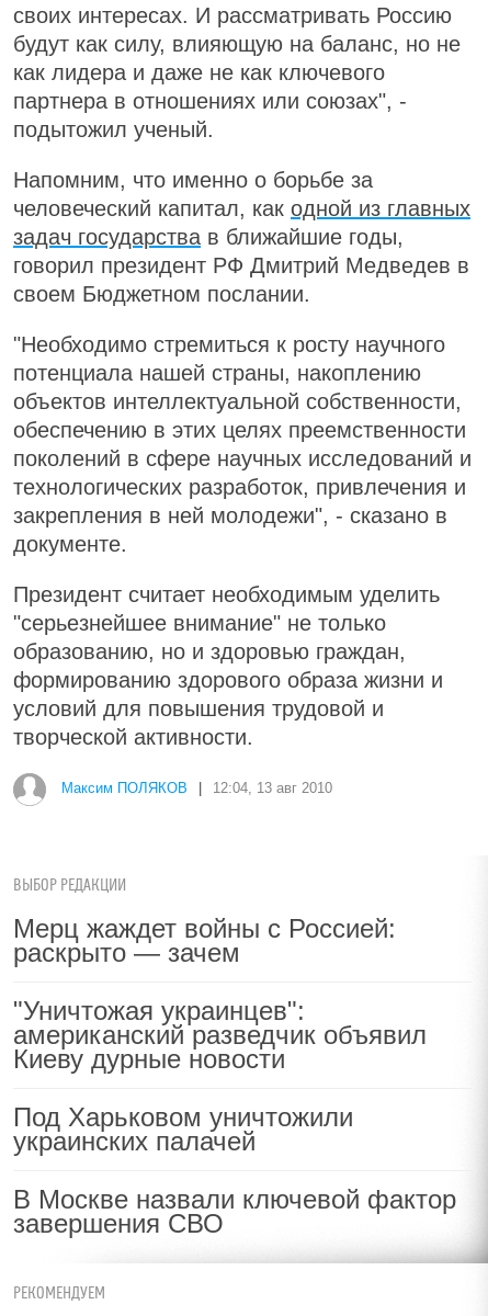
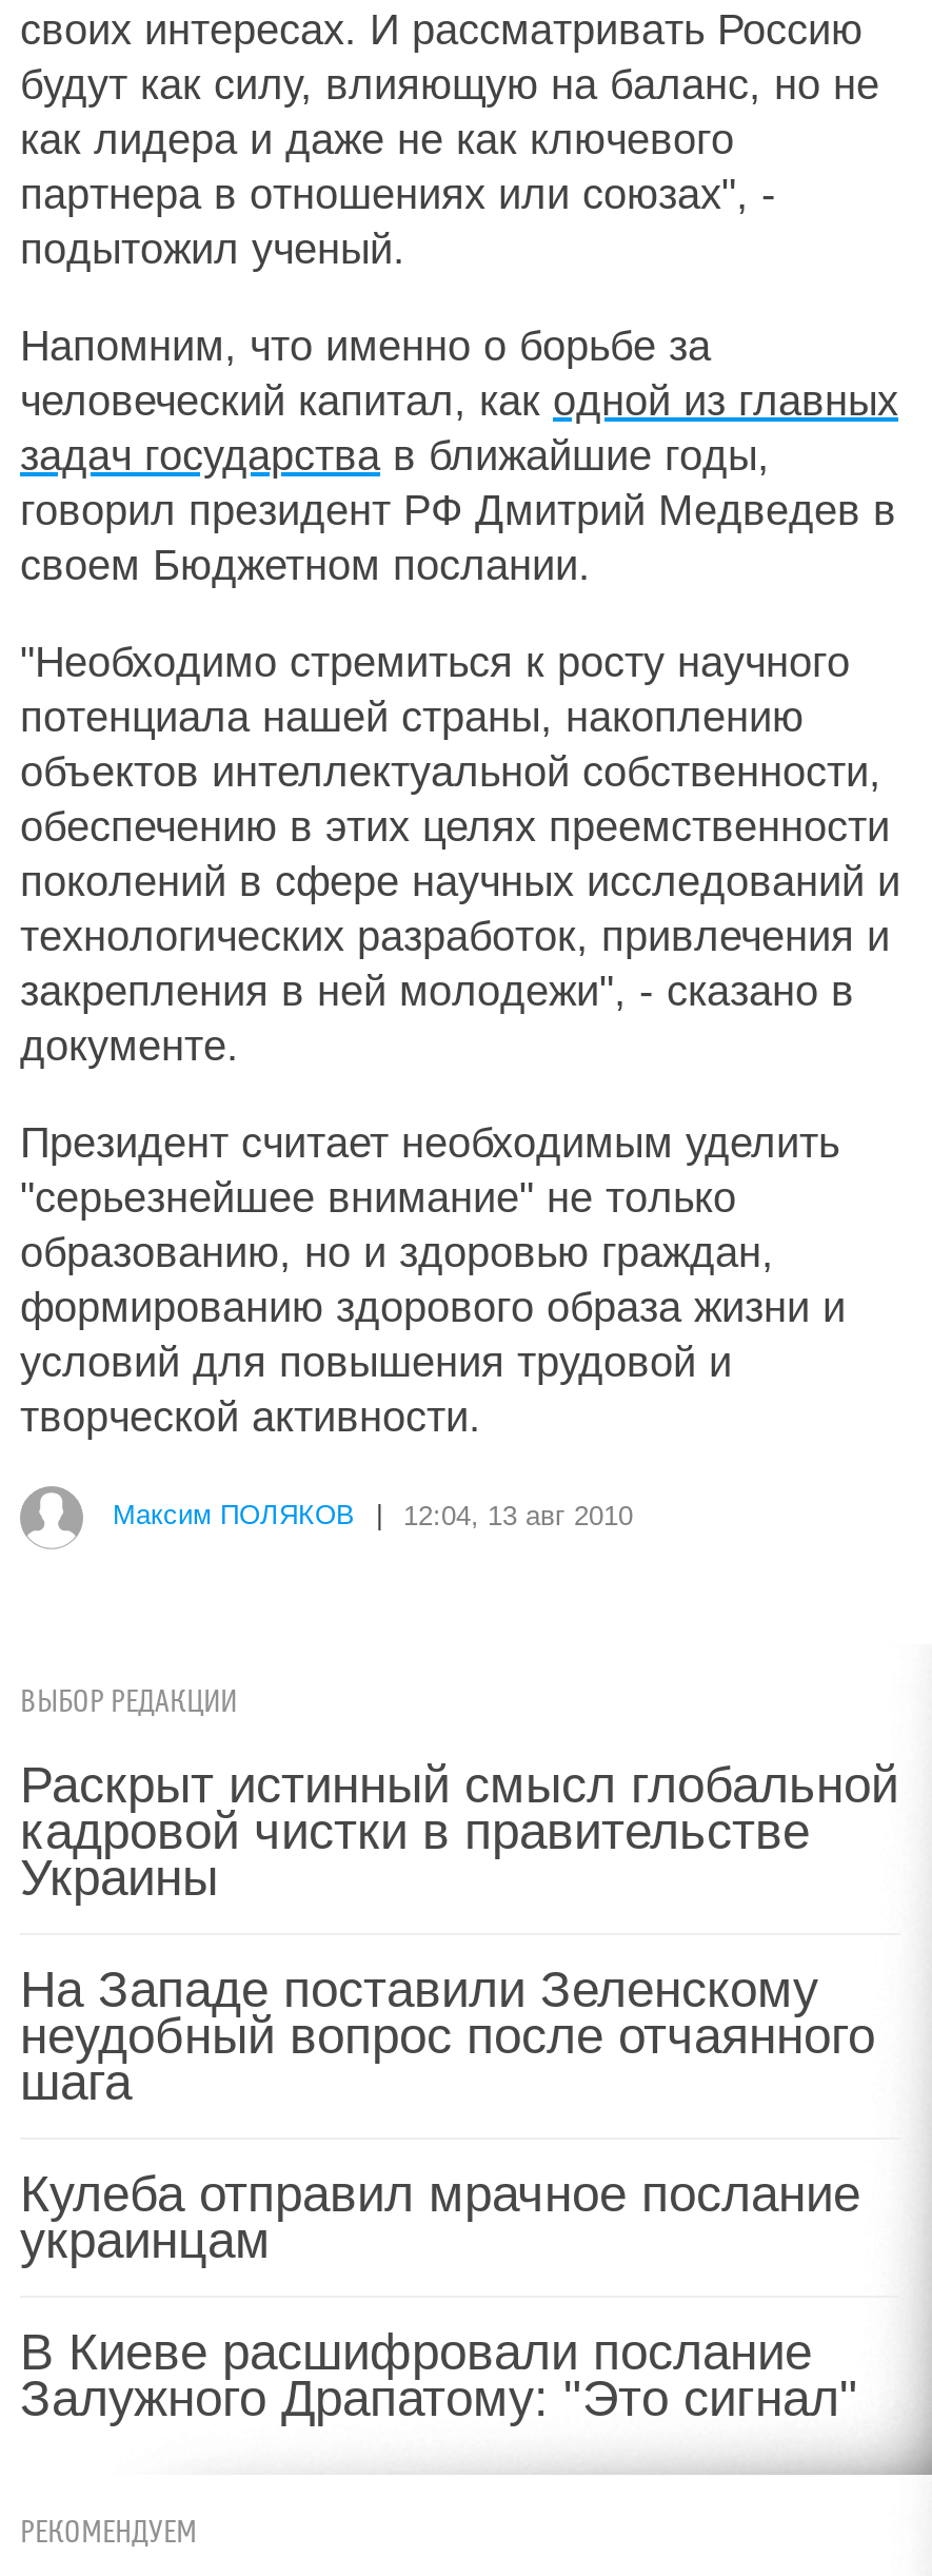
[13,914,396,967] Мерц жаждет войны с Россией: | раскрыто — зачем -> [20,1756,898,1906] Раскрыт истинный смысл глобальной | кадровой чистки в правительстве | Украины
[13,996,427,1074] "Уничтожая украинцев": | американский разведчик объявил | Киеву дурные новости -> [20,1960,875,2110] На Западе поставили Зеленскому | неудобный вопрос после отчаянного | шага
[13,1102,353,1156] Под Харьковом уничтожили | украинских палачей -> [20,2165,860,2268] Кулеба отправил мрачное послание | украинцам
[13,1184,456,1238] В Москве назвали ключевой фактор | завершения СВО -> [20,2323,858,2426] В Киеве расшифровали послание | Залужного Драпатому: "Это сигнал"

